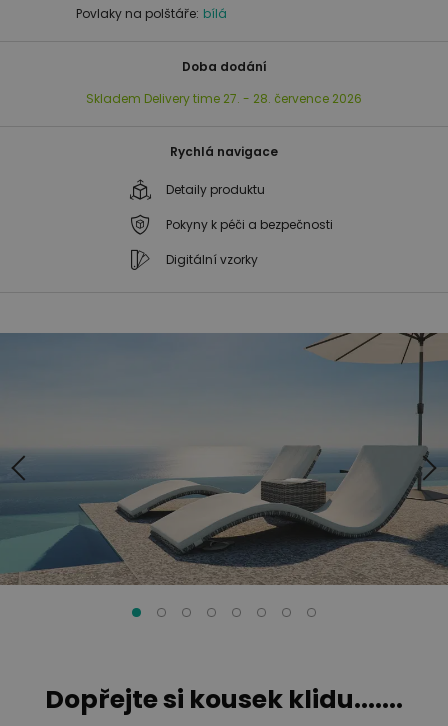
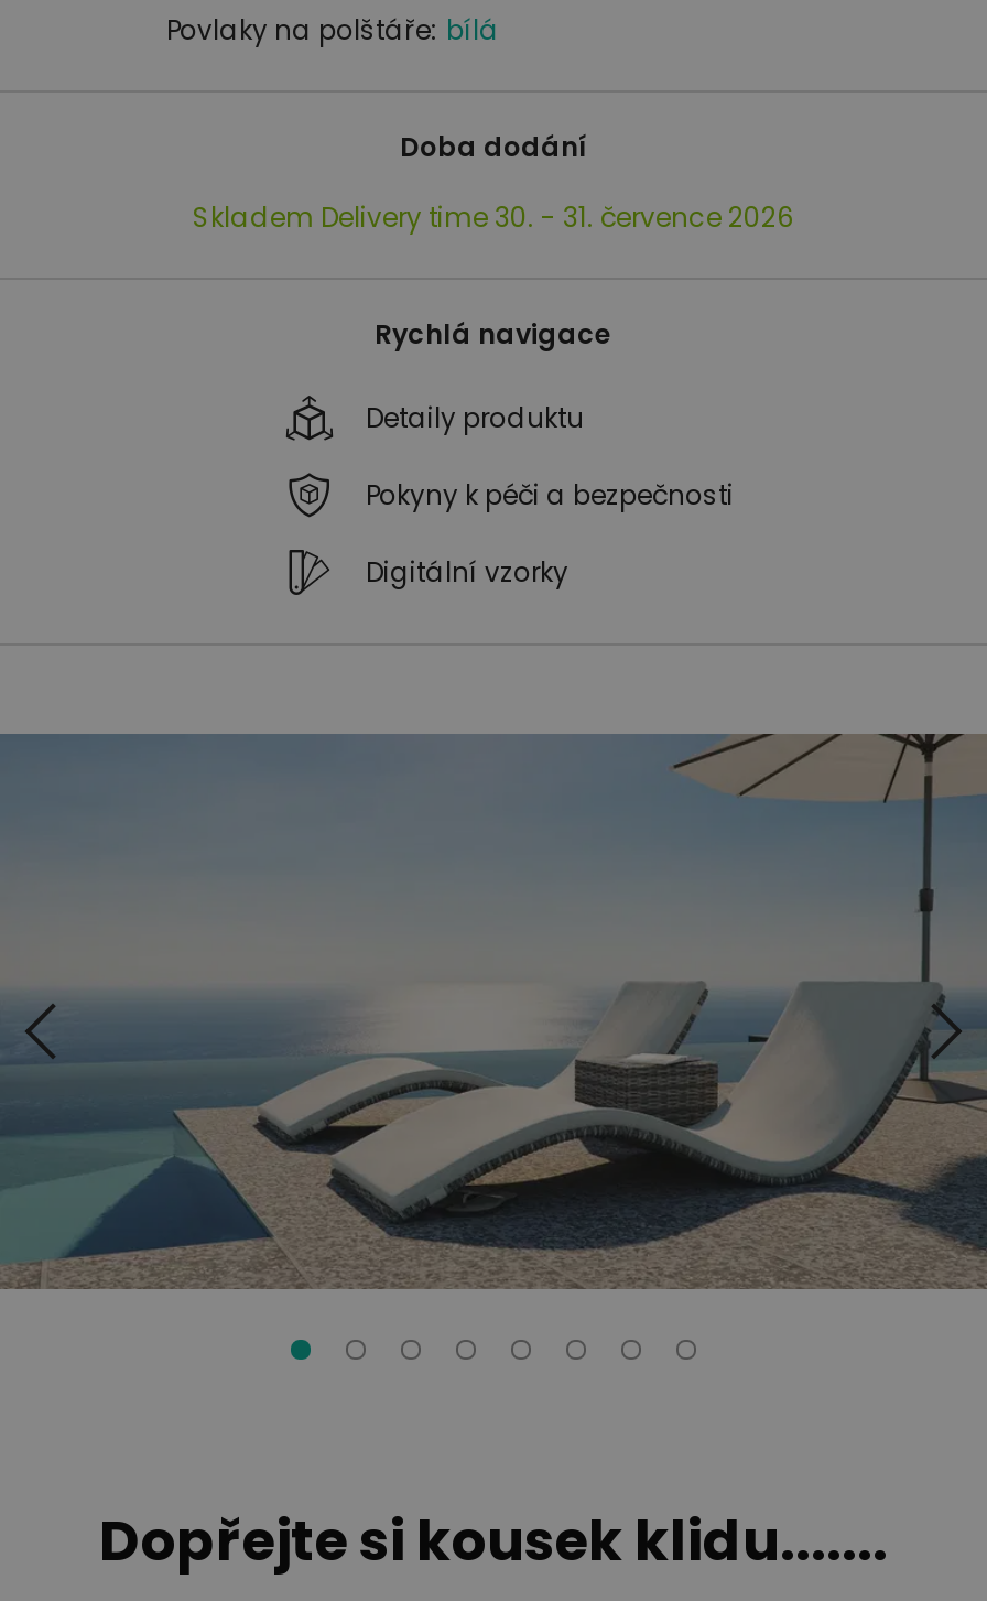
[86,90,362,107] Skladem Delivery time 27. - 28. července 2026 -> [193,198,794,236] Skladem Delivery time 30. - 31. července 2026

